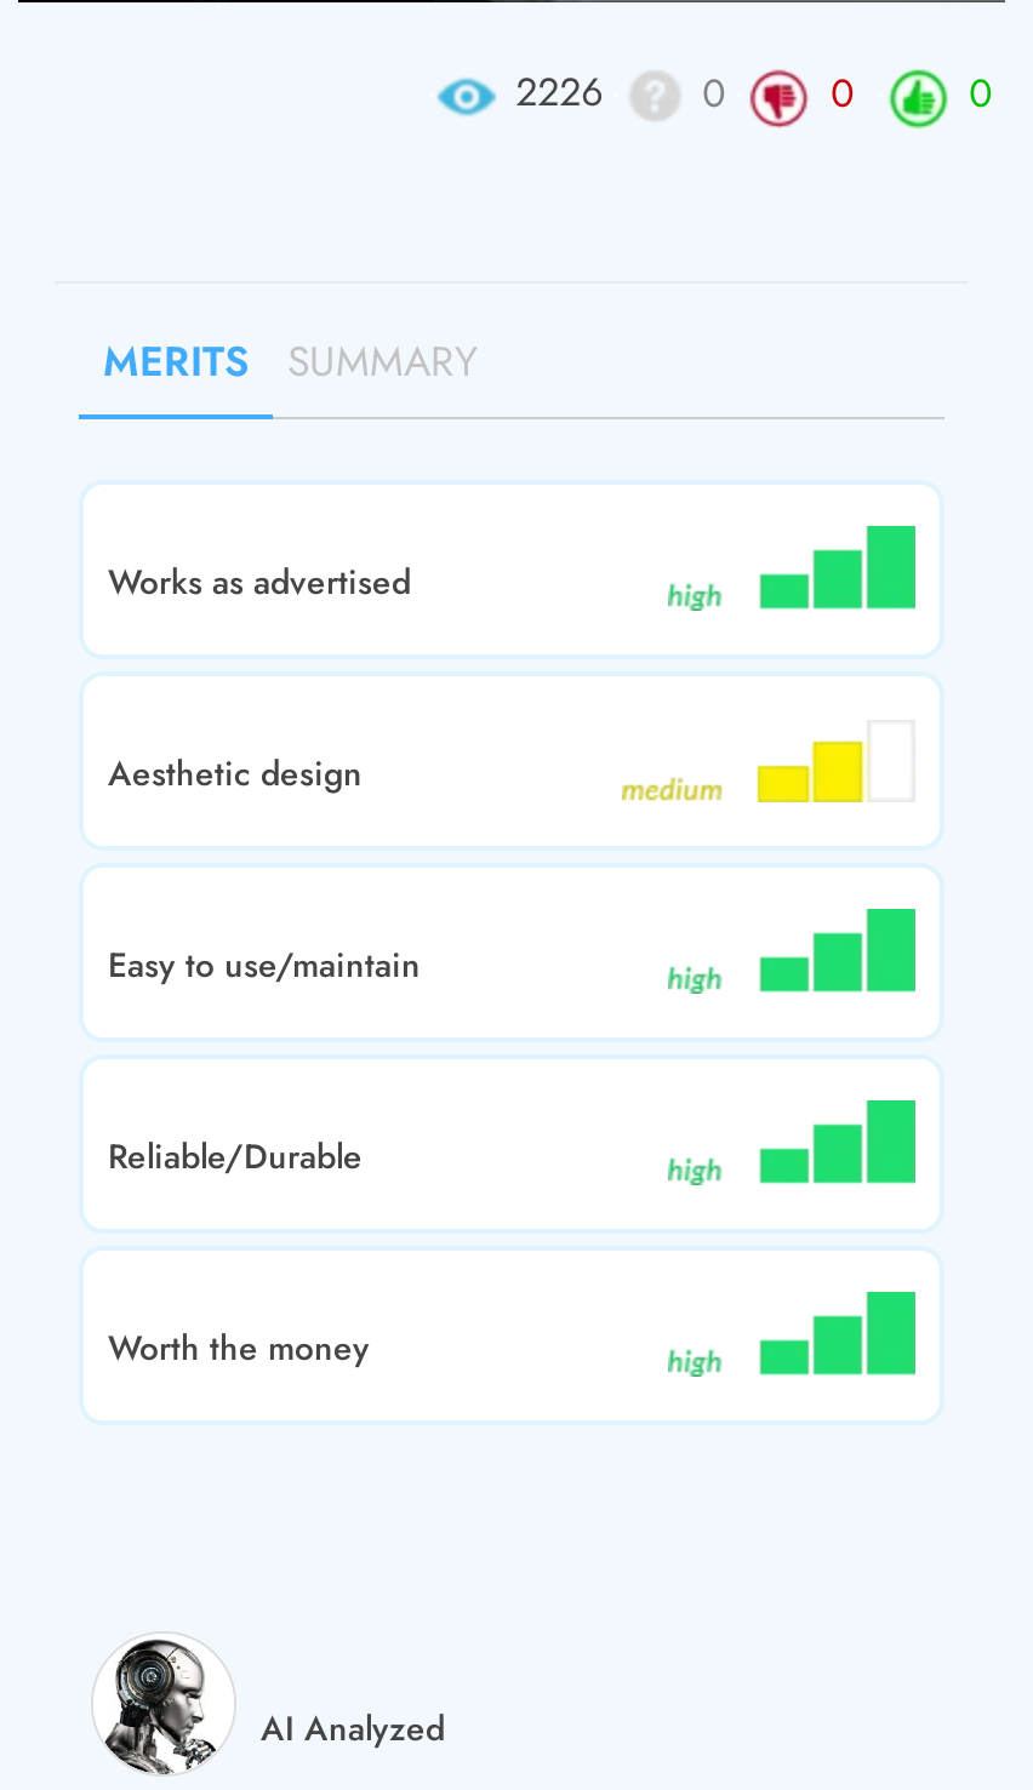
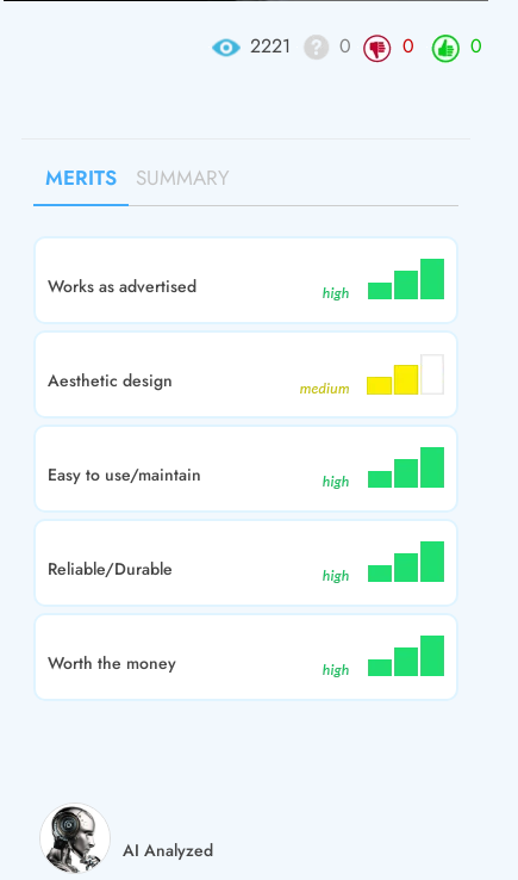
[503,64,993,120] 2226 0 0 0 -> [244,32,482,59] 2221 0 0 0

